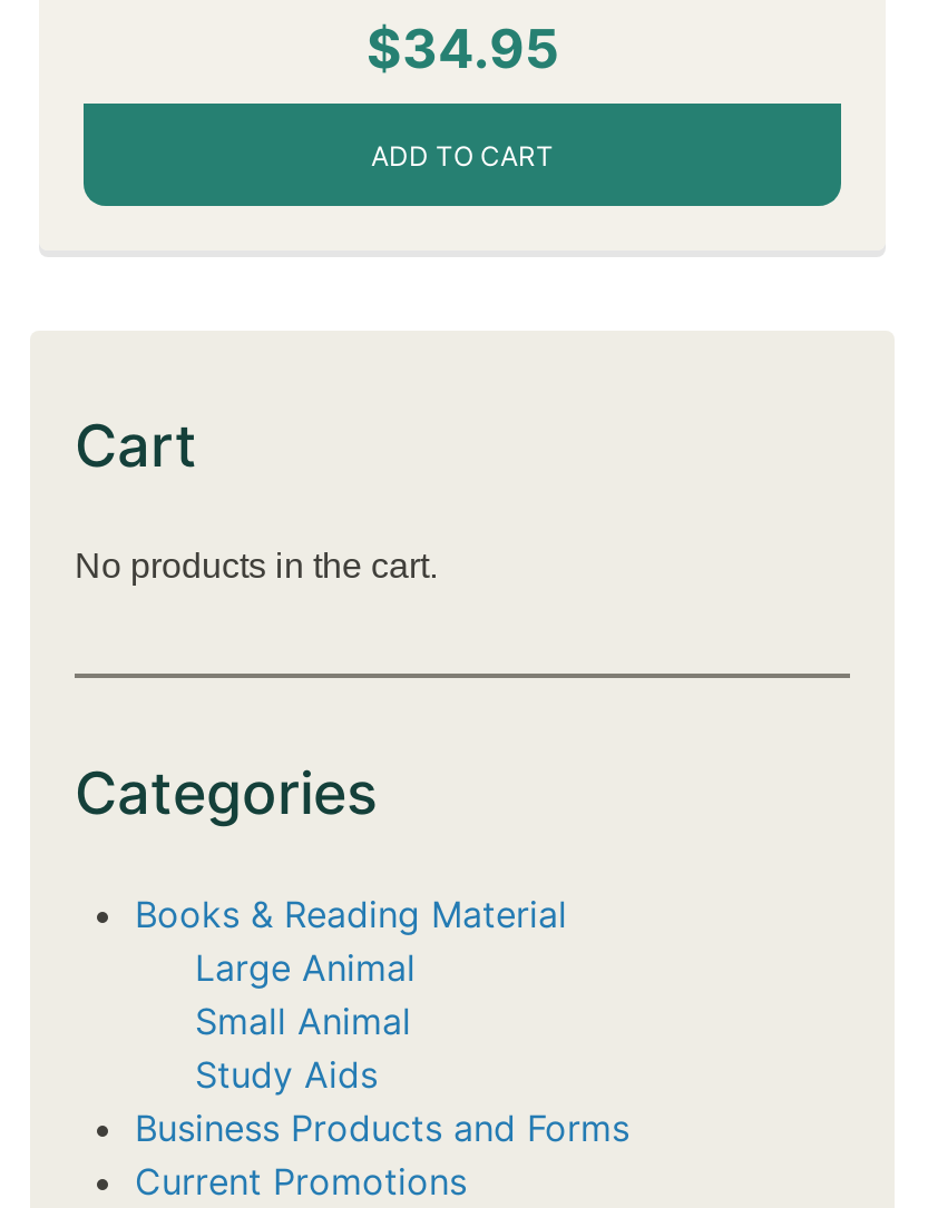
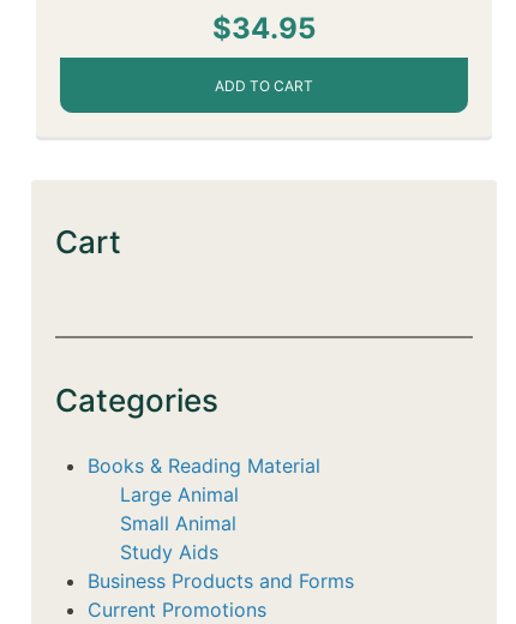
[75,547,438,585] No products in the cart. -> none

